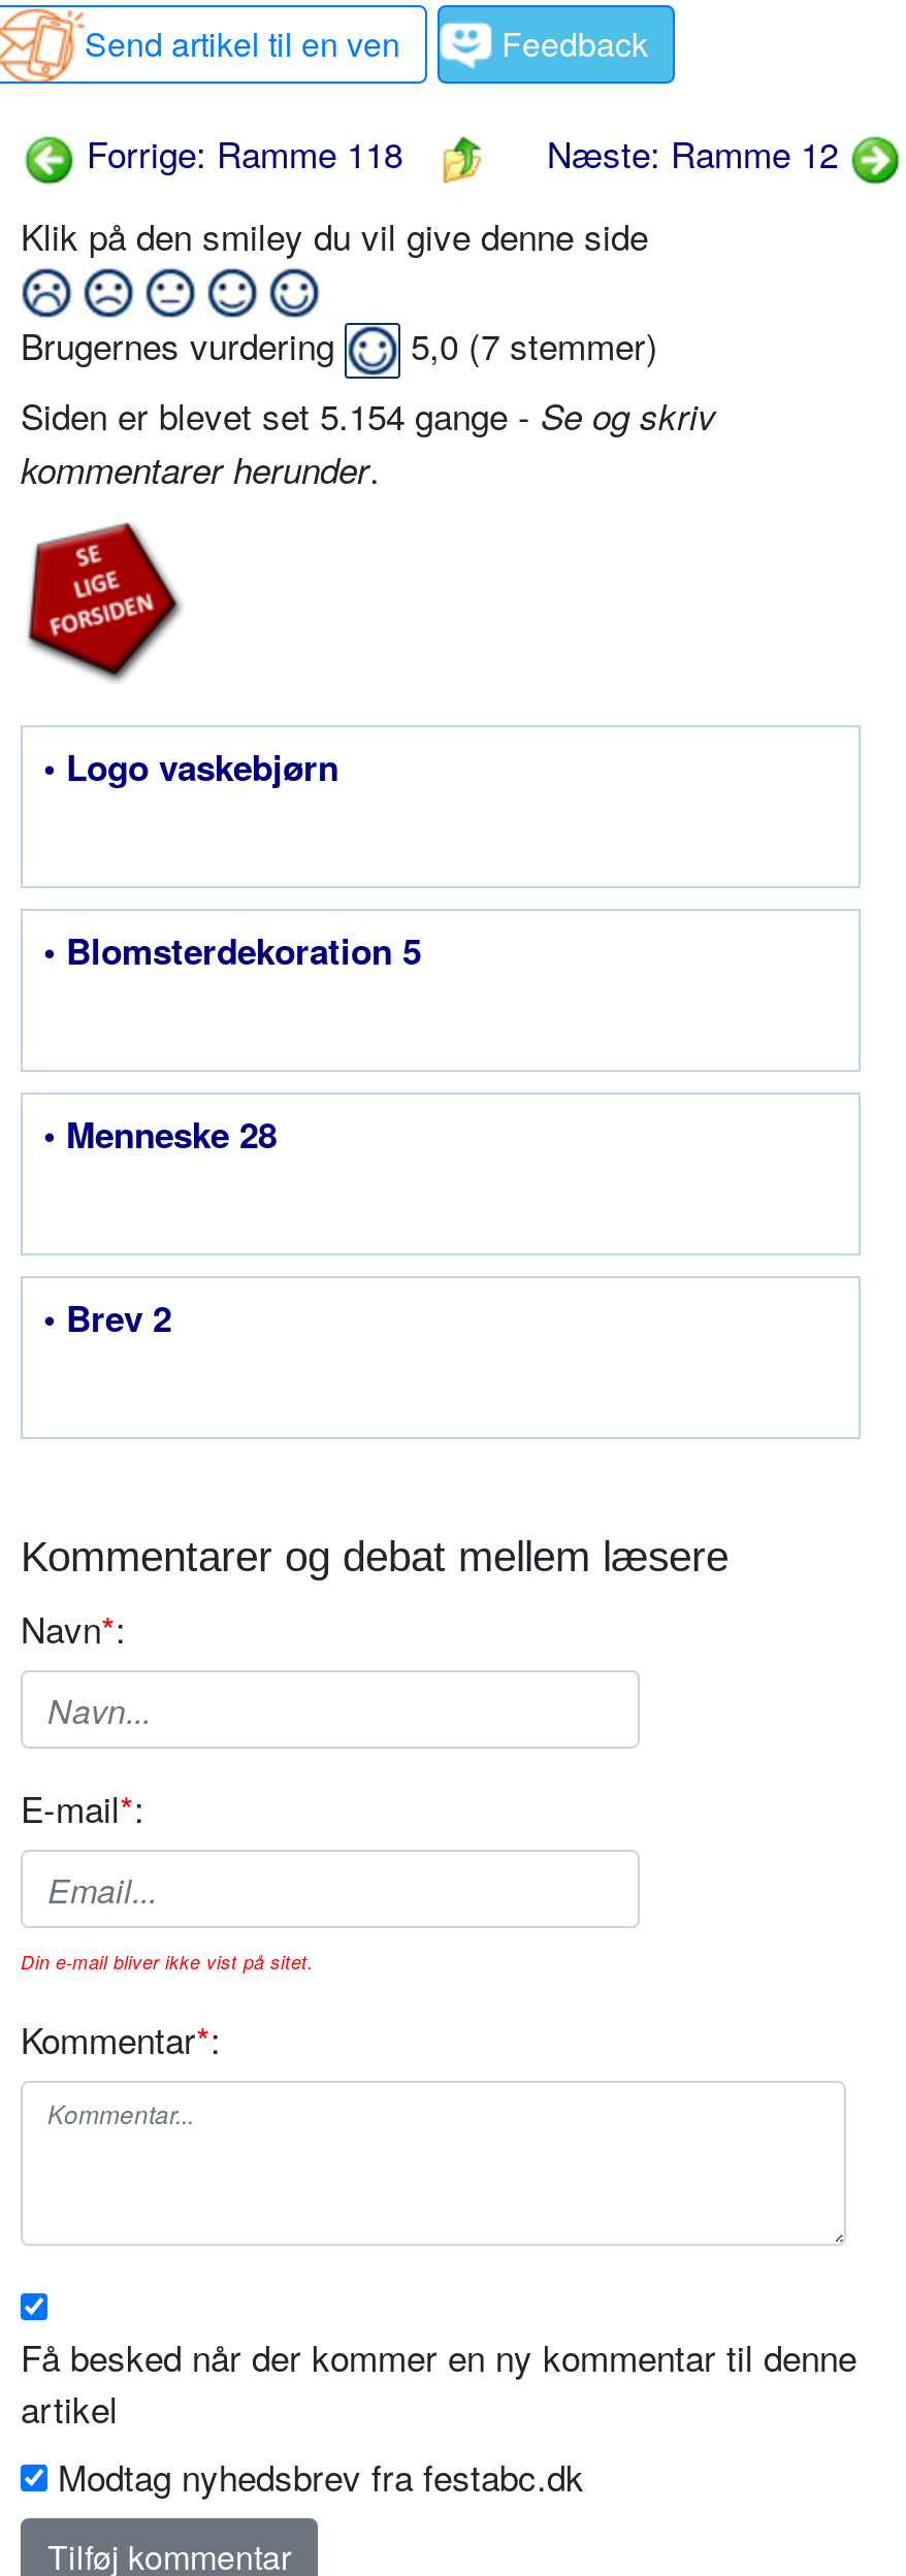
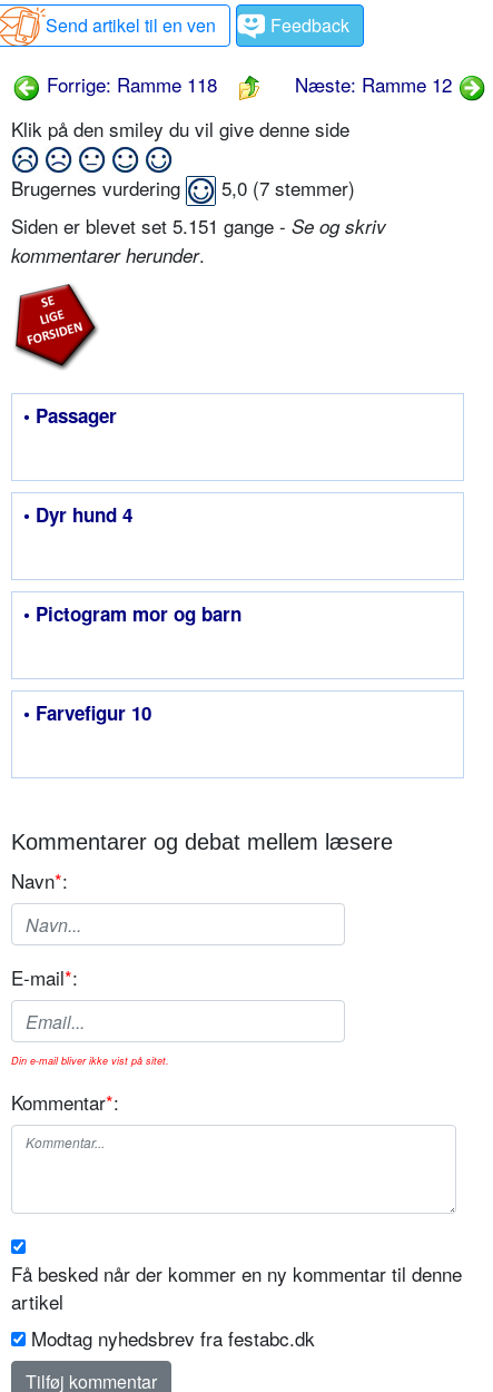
[21,390,716,441] Siden er blevet set 5.154 gange - Se og skriv -> [11,212,386,240] Siden er blevet set 5.151 gange - Se og skriv
[43,743,338,792] • Logo vaskebjørn -> [23,402,117,429] • Passager
[43,926,421,976] • Blomsterdekoration 5 -> [23,502,132,528] • Dyr hund 4
[43,1110,277,1159] • Menneske 28 -> [23,601,241,627] • Pictogram mor og barn
[43,1293,171,1343] • Brev 2 -> [23,700,151,727] • Farvefigur 10

